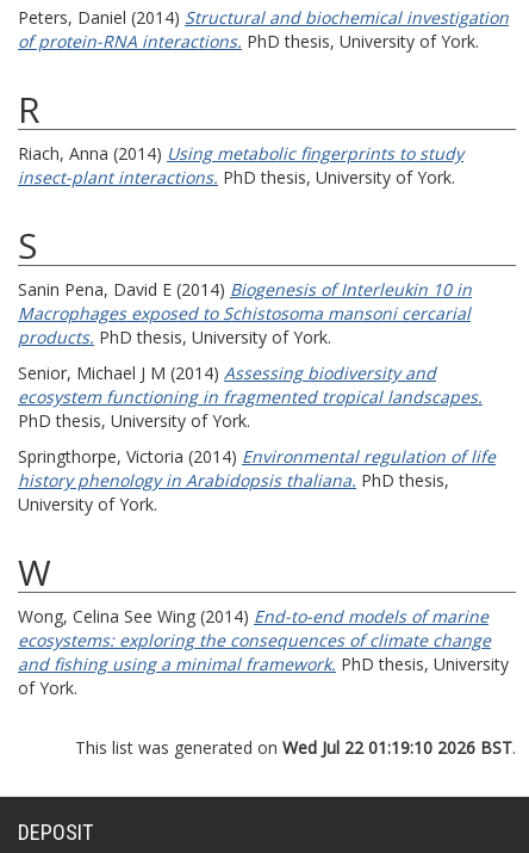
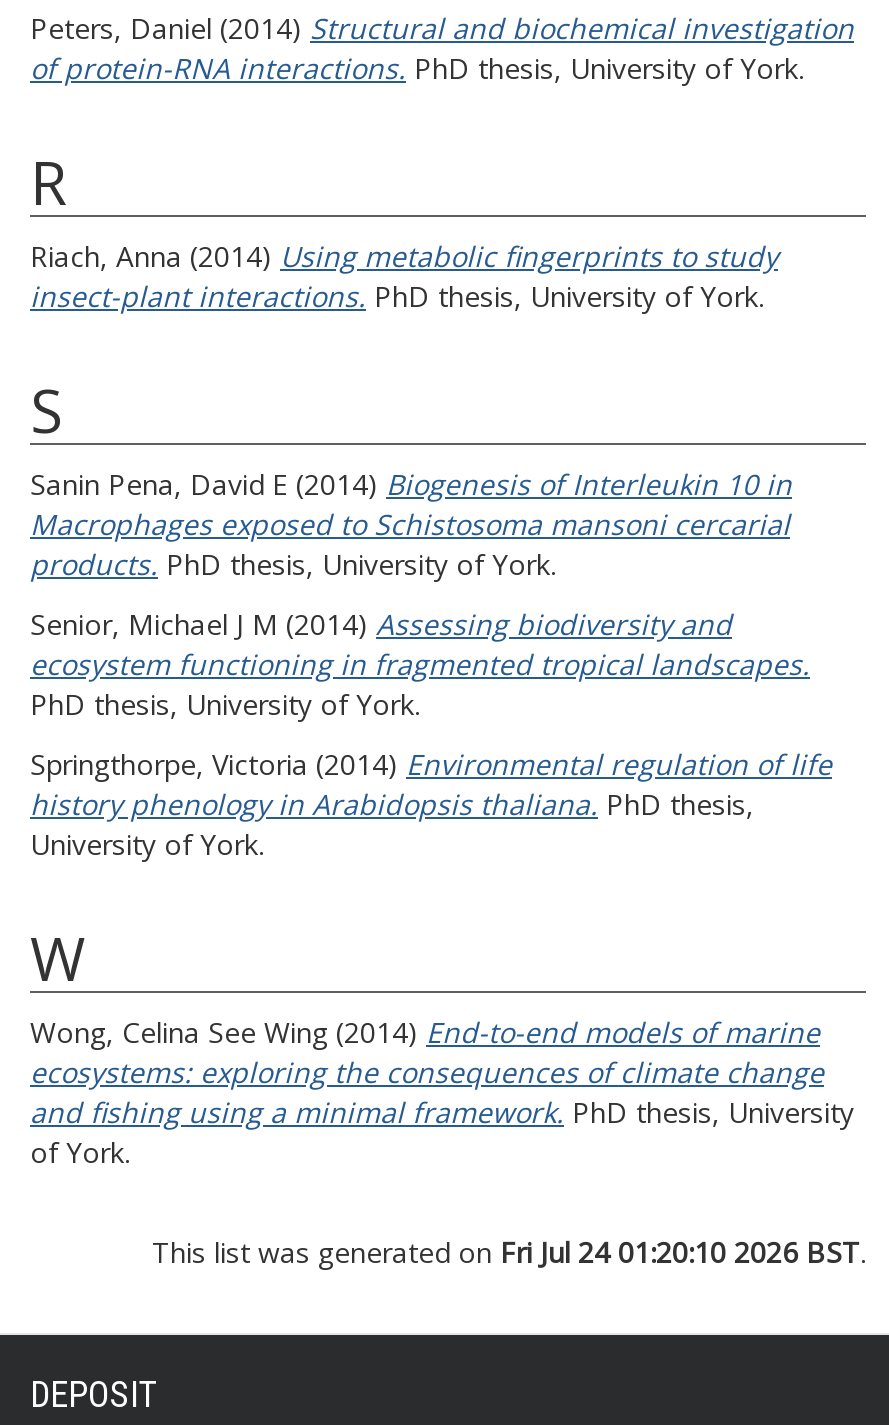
[75,736,516,759] This list was generated on Wed Jul 22 01:19:10 2026 BST. -> [152,1233,866,1271] This list was generated on Fri Jul 24 01:20:10 2026 BST.

